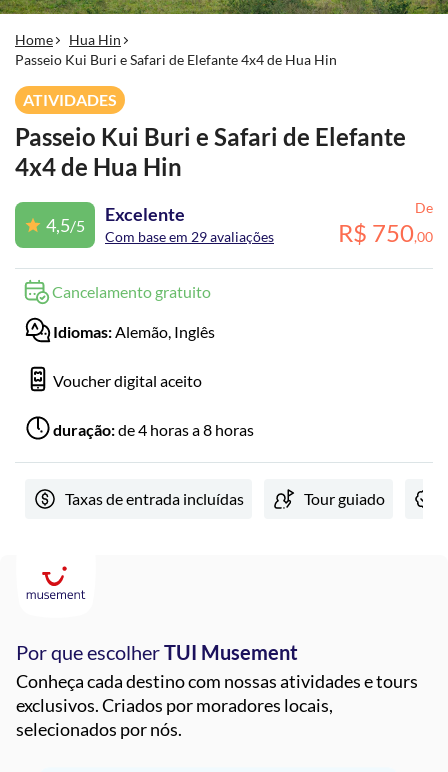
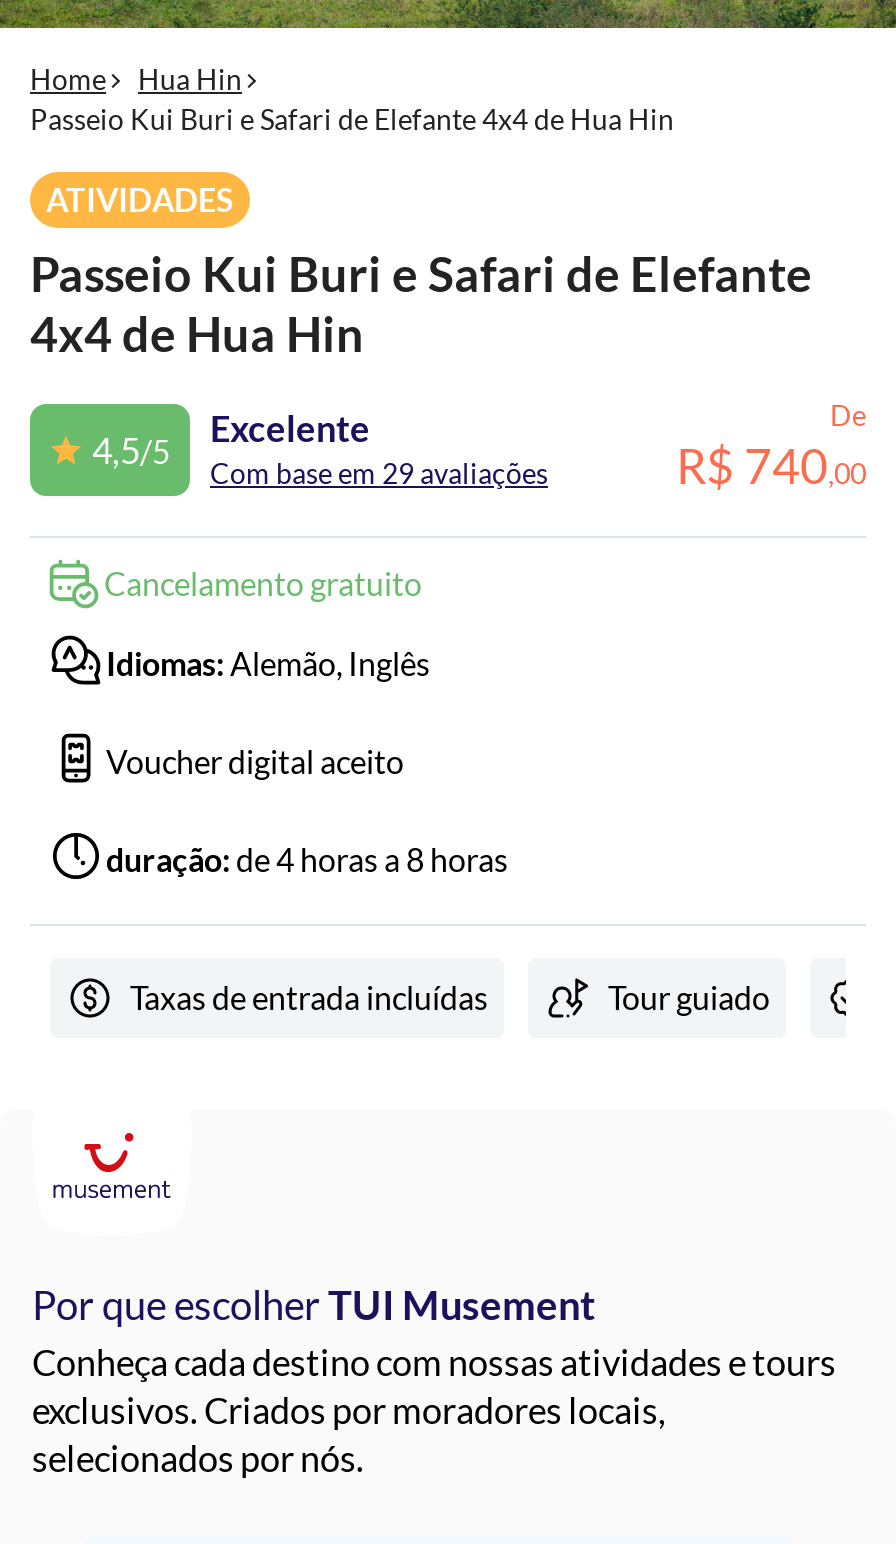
[338,218,433,247] R$ 750,00 -> [676,437,866,495] R$ 740,00

